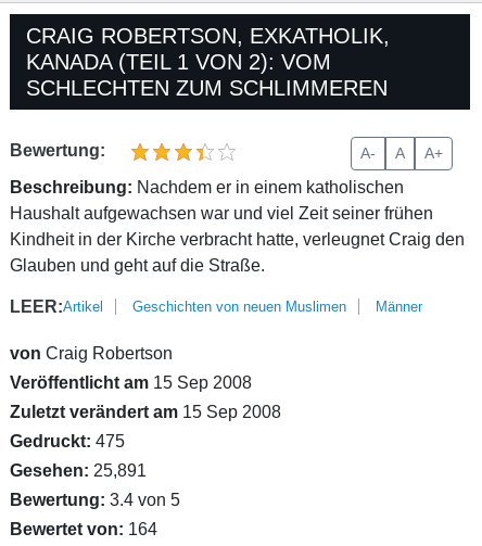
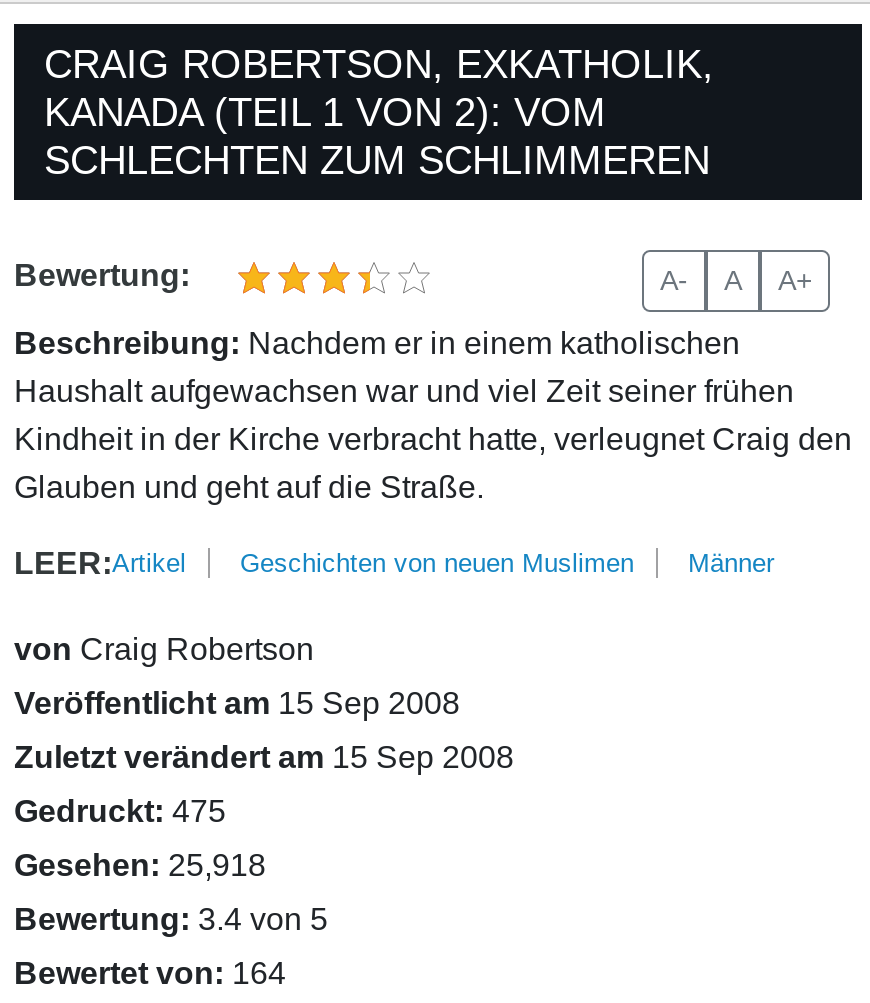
[10,461,147,480] Gesehen: 25,891 -> [14,848,266,882] Gesehen: 25,918

